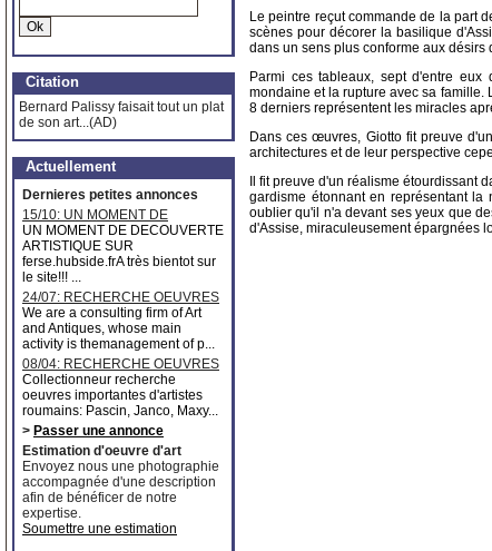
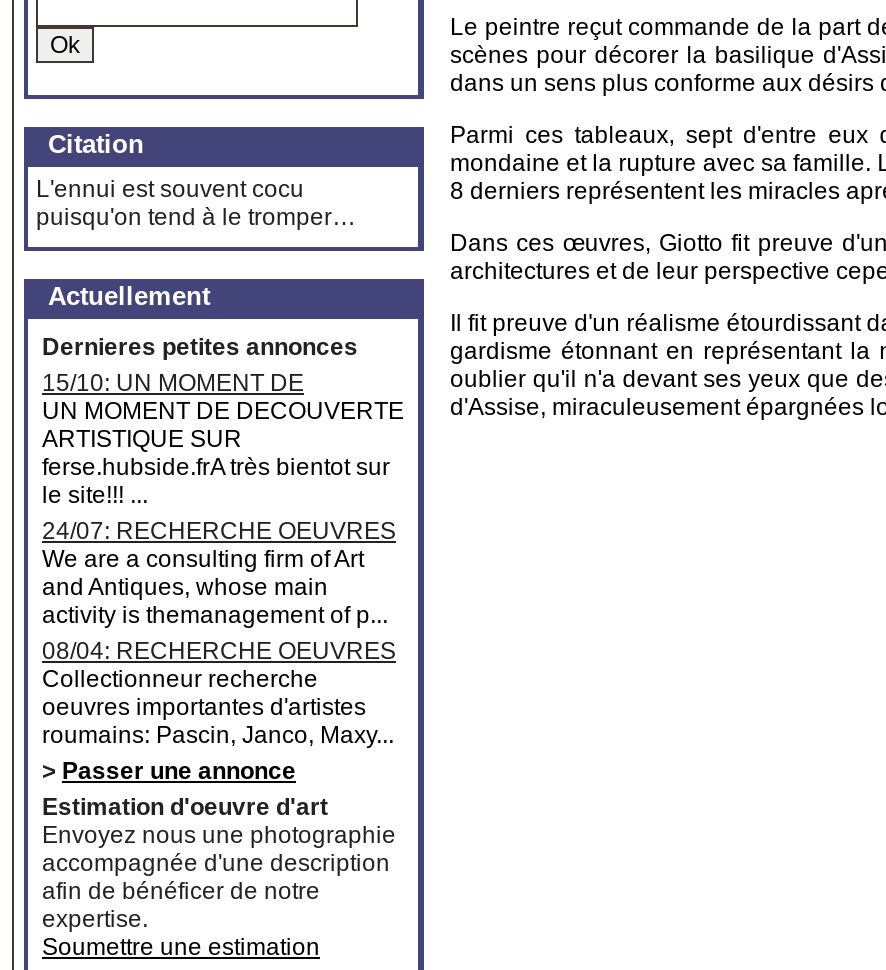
[19,99,224,130] Bernard Palissy faisait tout un plat | de son art...(AD) -> [36,175,356,231] L'ennui est souvent cocu | puisqu'on tend à le tromper…

